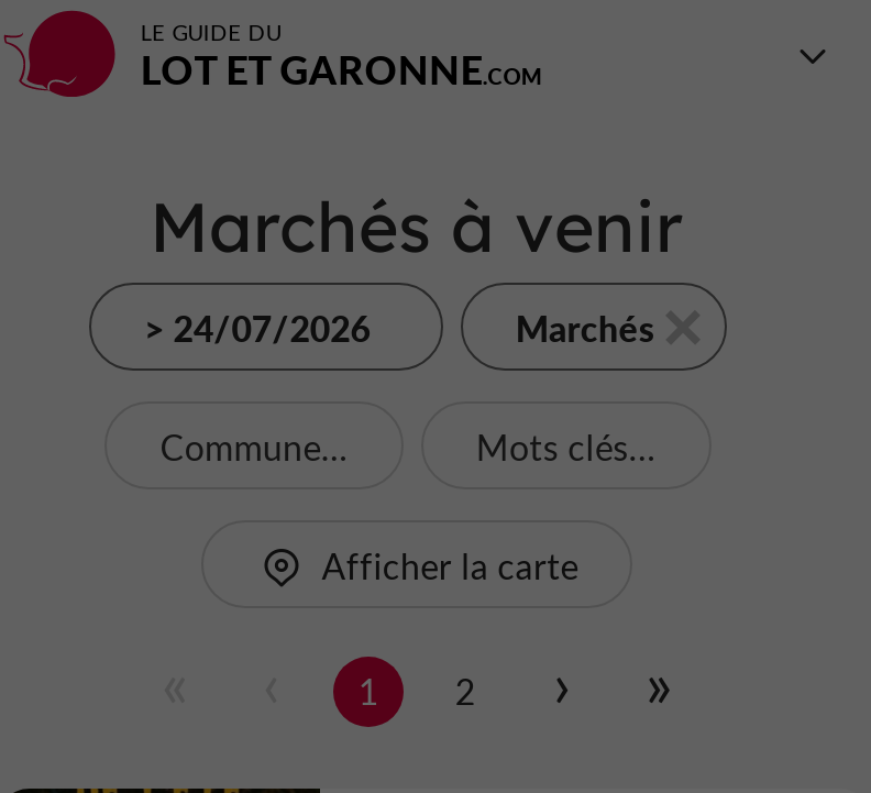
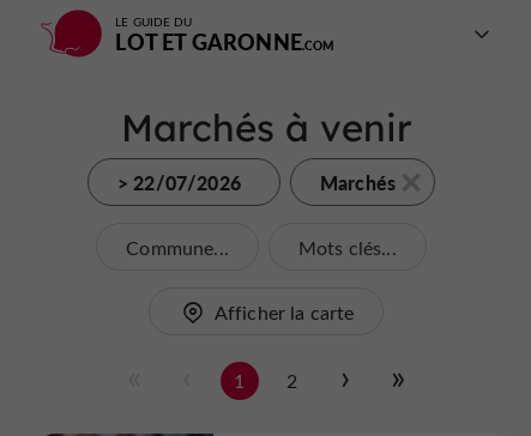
[144,302,370,353] > 24/07/2026 -> [117,169,241,196] > 22/07/2026

